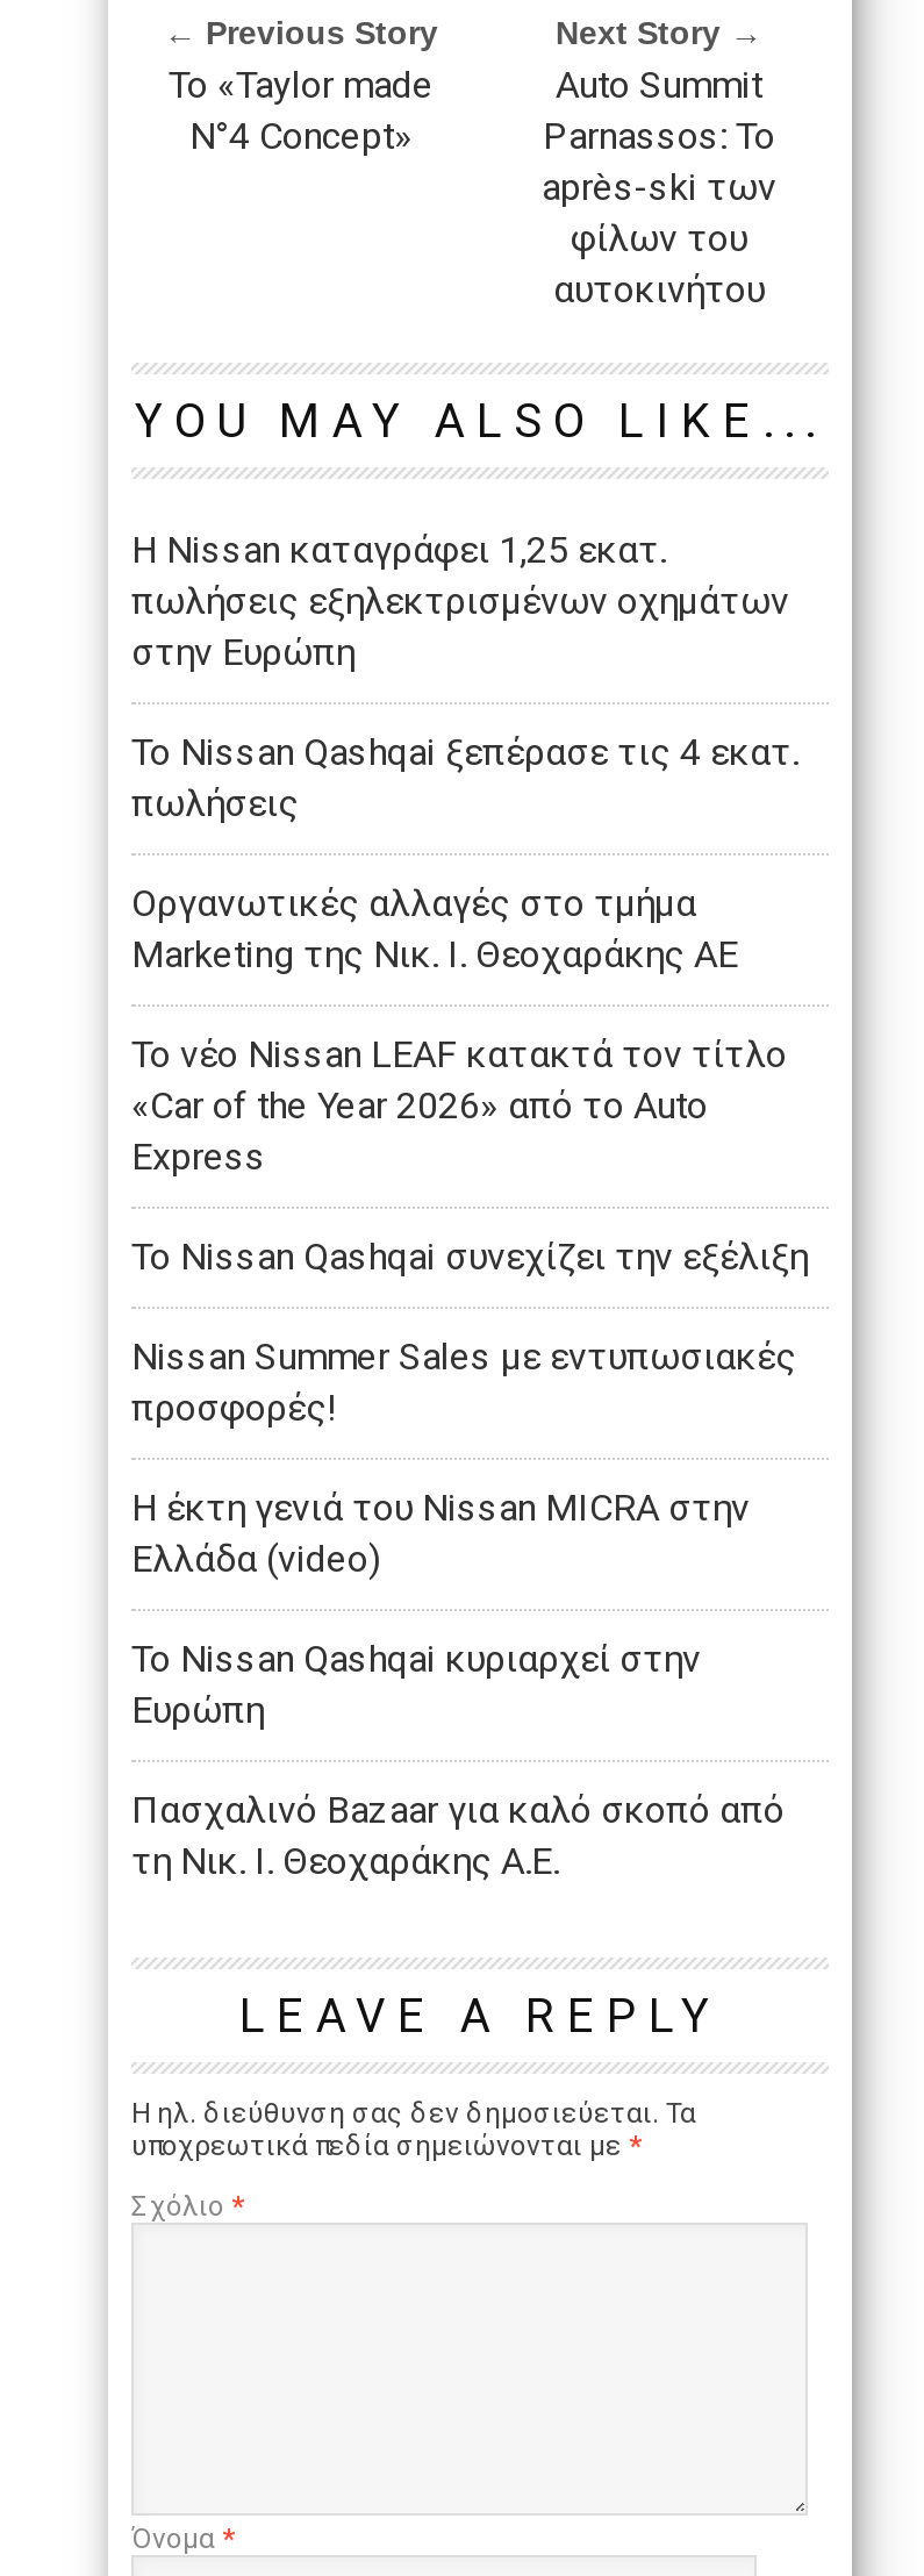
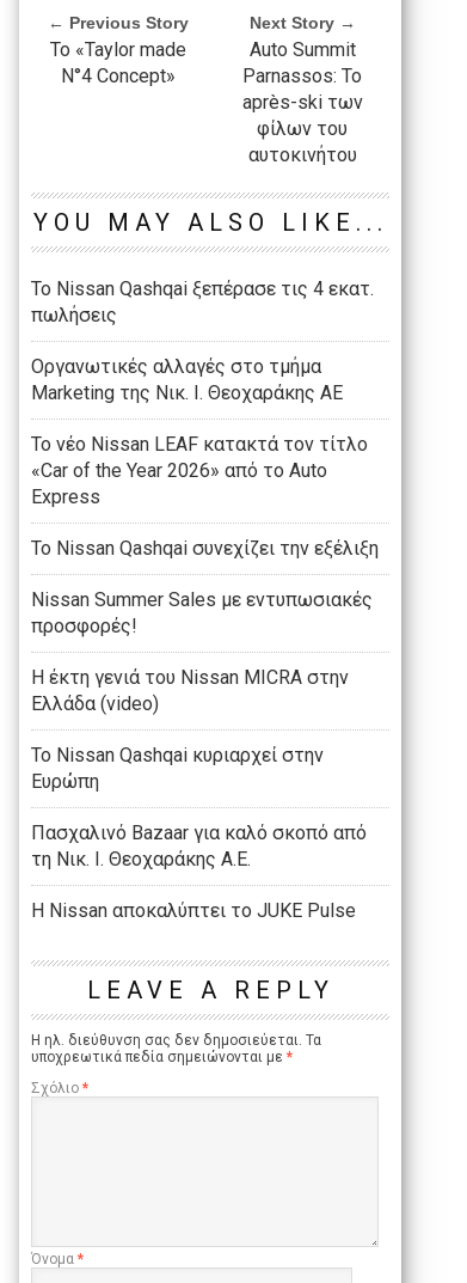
[131,528,789,674] Η Nissan καταγράφει 1,25 εκατ. | πωλήσεις εξηλεκτρισμένων οχημάτων | στην Ευρώπη -> none
moved [131,730,808,1883] -> [31,277,379,870]: Το Nissan Qashqai ξεπέρασε τις 4 εκατ. | πωλήσεις | Οργανωτικές αλλαγές στο τμήμα | ... | Ευρώπη | τη Νικ. Ι. Θεοχαράκης Α.Ε.
none -> [31,899,356,922] Η Nissan αποκαλύπτει το JUKE Pulse

